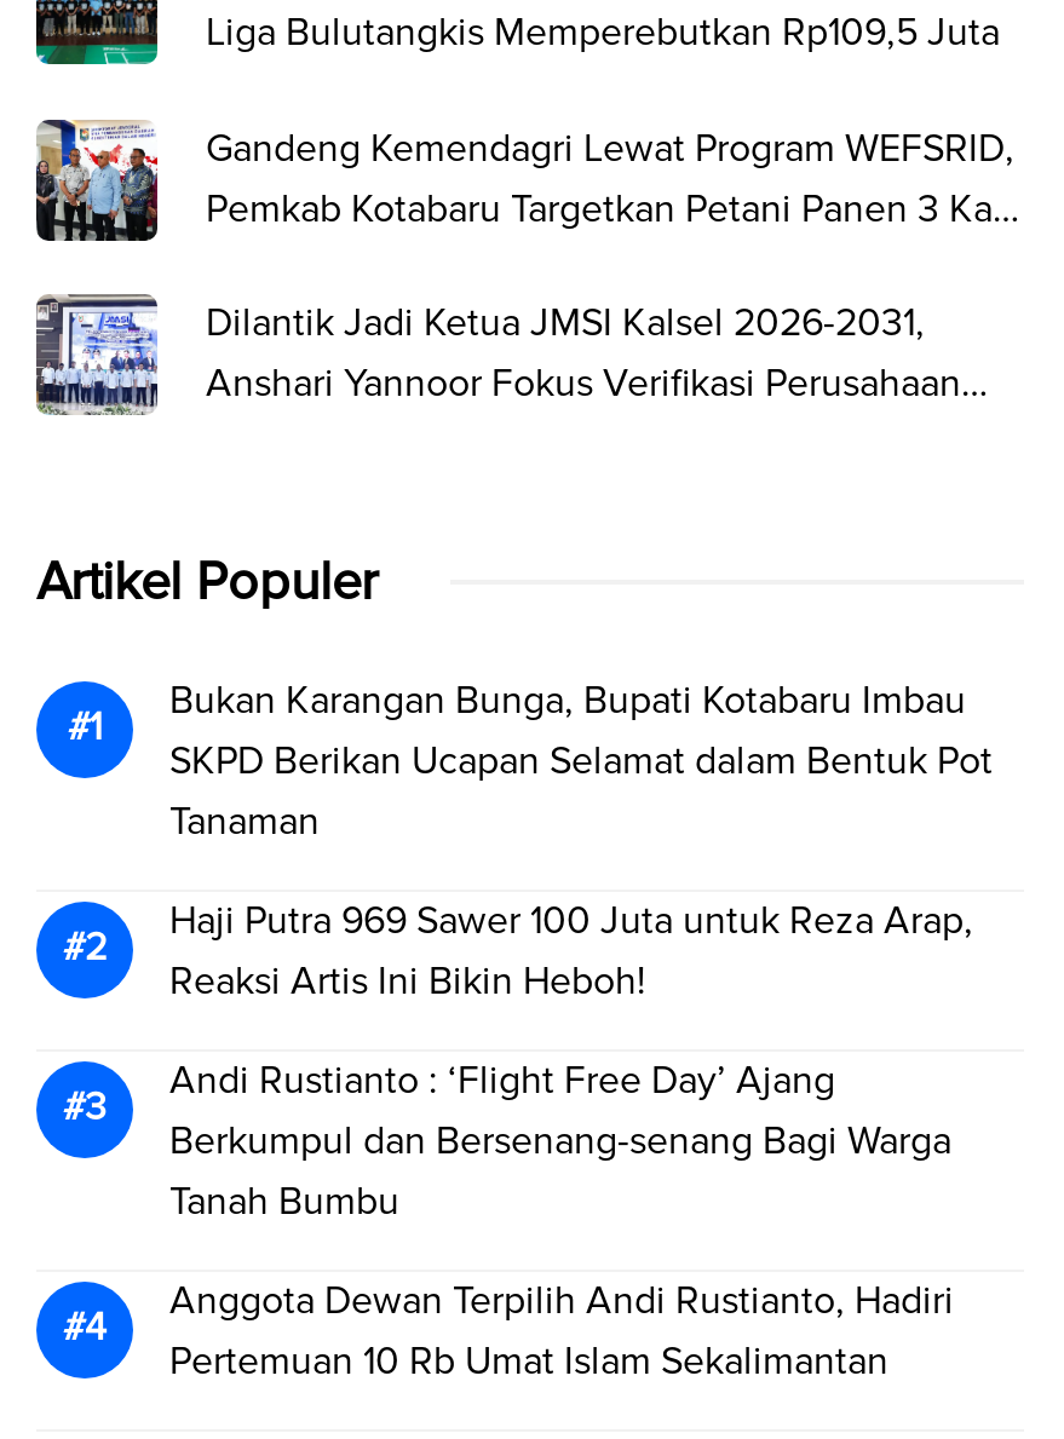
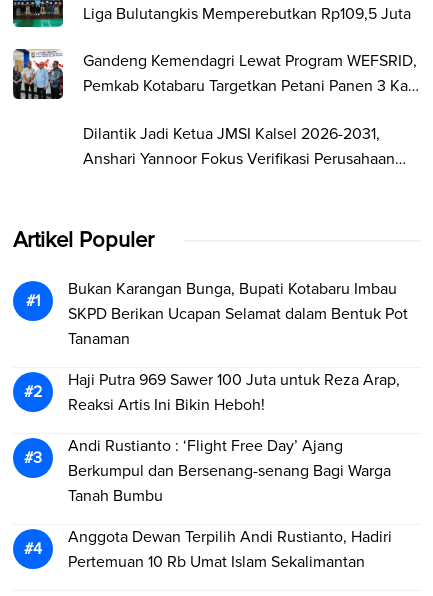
[34,293,160,416] [image] -> none

